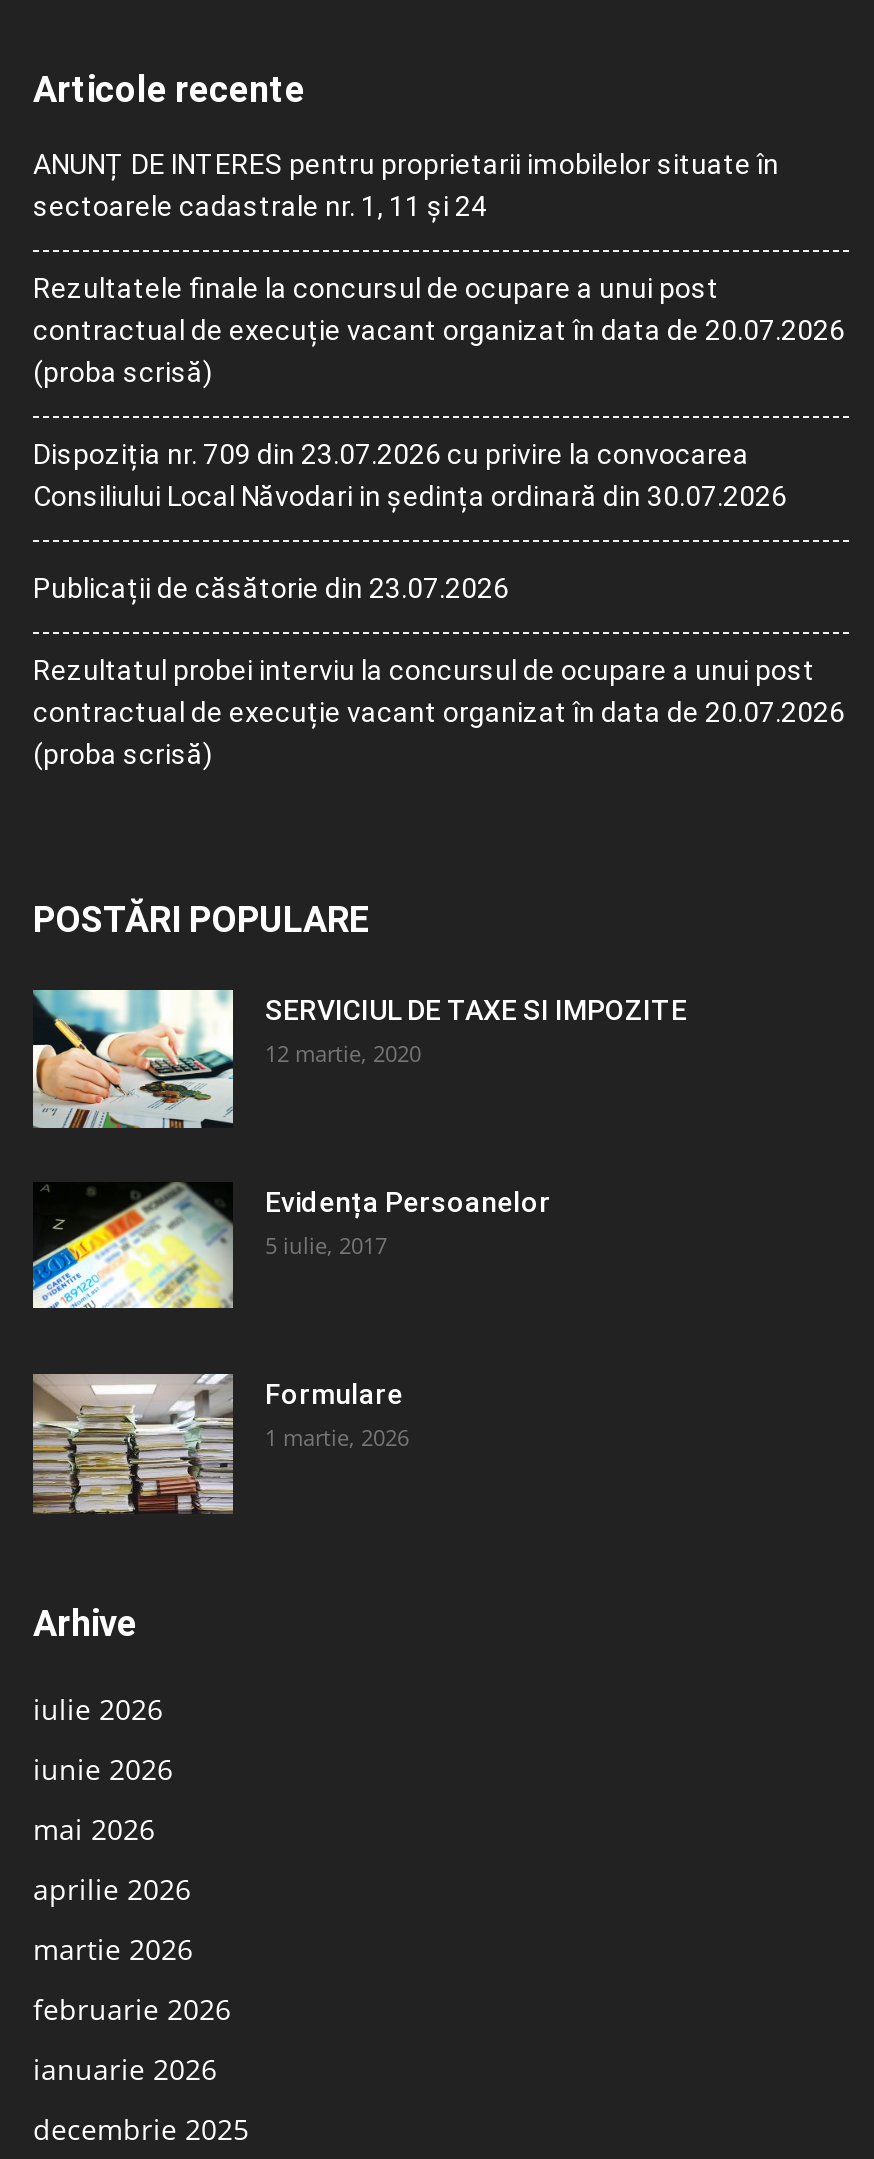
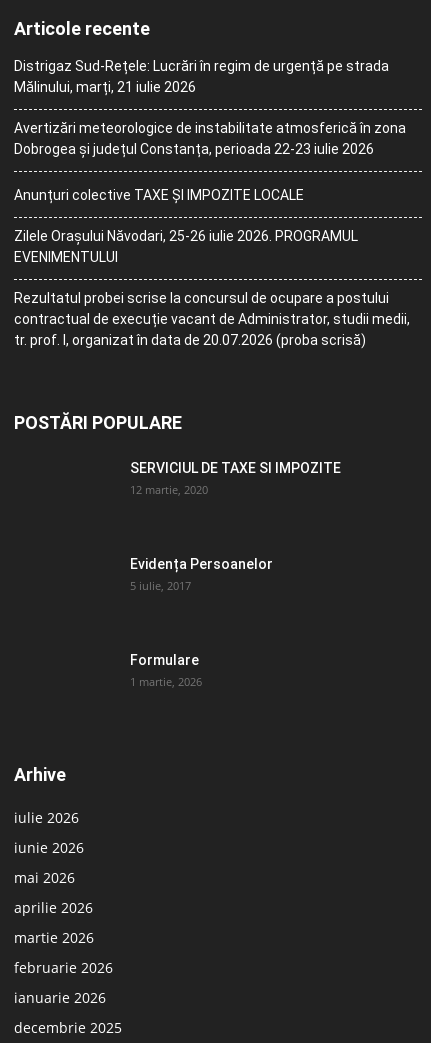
[33,149,779,223] ANUNȚ DE INTERES pentru proprietarii imobilelor situate în | sectoarele cadastrale nr. 1, 11 și 24 -> [14,58,389,95] Distrigaz Sud-Rețele: Lucrări în regim de urgență pe strada | Mălinului, marți, 21 iulie 2026
[33,273,845,389] Rezultatele finale la concursul de ocupare a unui post | contractual de execuție vacant organizat în data de 20.07.2026 | (proba scrisă) -> [14,120,406,157] Avertizări meteorologice de instabilitate atmosferică în zona | Dobrogea și județul Constanța, perioada 22-23 iulie 2026
[33,439,787,513] Dispoziția nr. 709 din 23.07.2026 cu privire la convocarea | Consiliului Local Năvodari in ședința ordinară din 30.07.2026 -> [14,187,304,203] Anunțuri colective TAXE ȘI IMPOZITE LOCALE
[33,573,509,605] Publicații de căsătorie din 23.07.2026 -> [14,228,358,265] Zilele Orașului Năvodari, 25-26 iulie 2026. PROGRAMUL | EVENIMENTULUI
[33,655,845,771] Rezultatul probei interviu la concursul de ocupare a unui post | contractual de execuție vacant organizat în data de 20.07.2026 | (proba scrisă) -> [14,290,410,348] Rezultatul probei scrise la concursul de ocupare a postului | contractual de execuție vacant de Administrator, studii medii, | tr. prof. I, organizat în data de 20.07.2026 (proba scrisă)
[31,987,235,1131] [image] -> none
[31,1181,235,1311] [image] -> none
[31,1371,235,1515] [image] -> none

